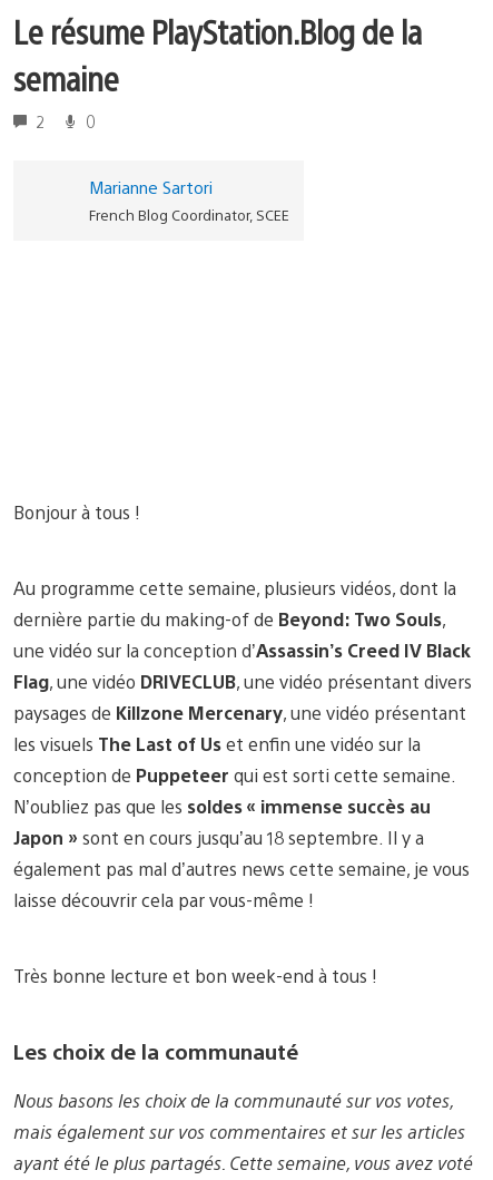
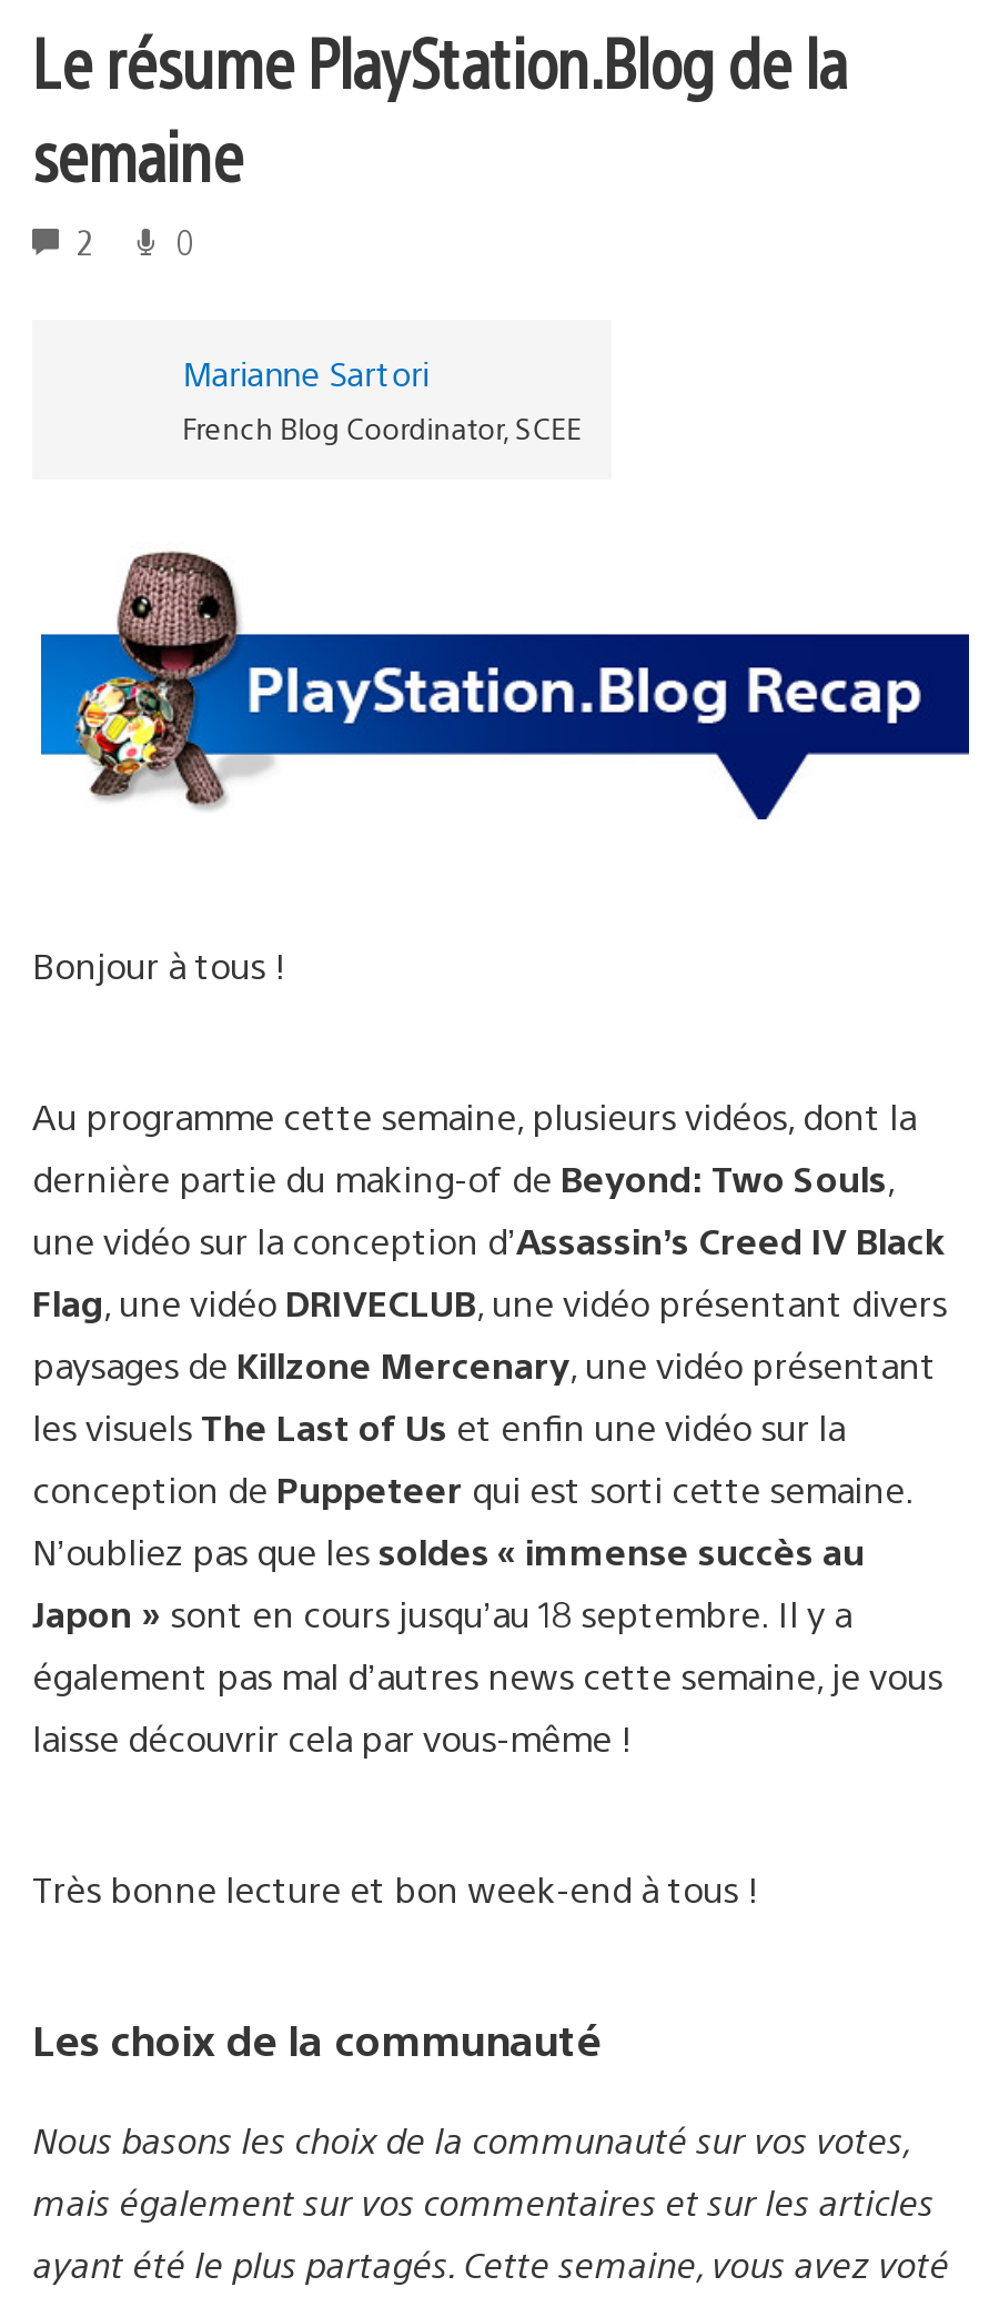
none -> [39,548,971,822] [image]

